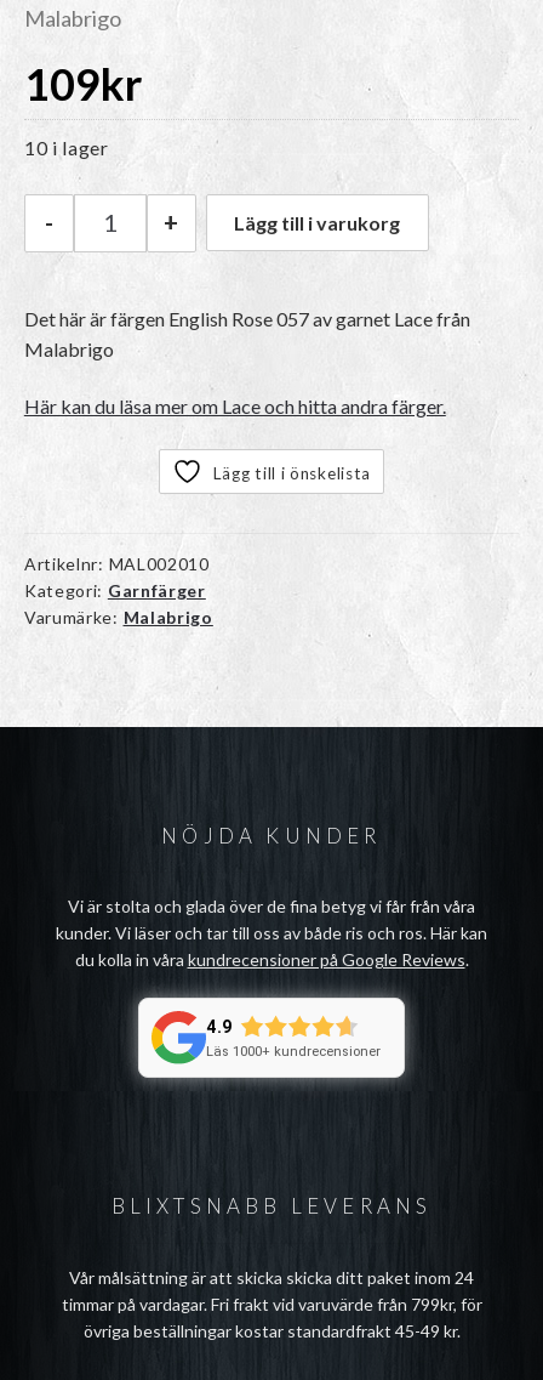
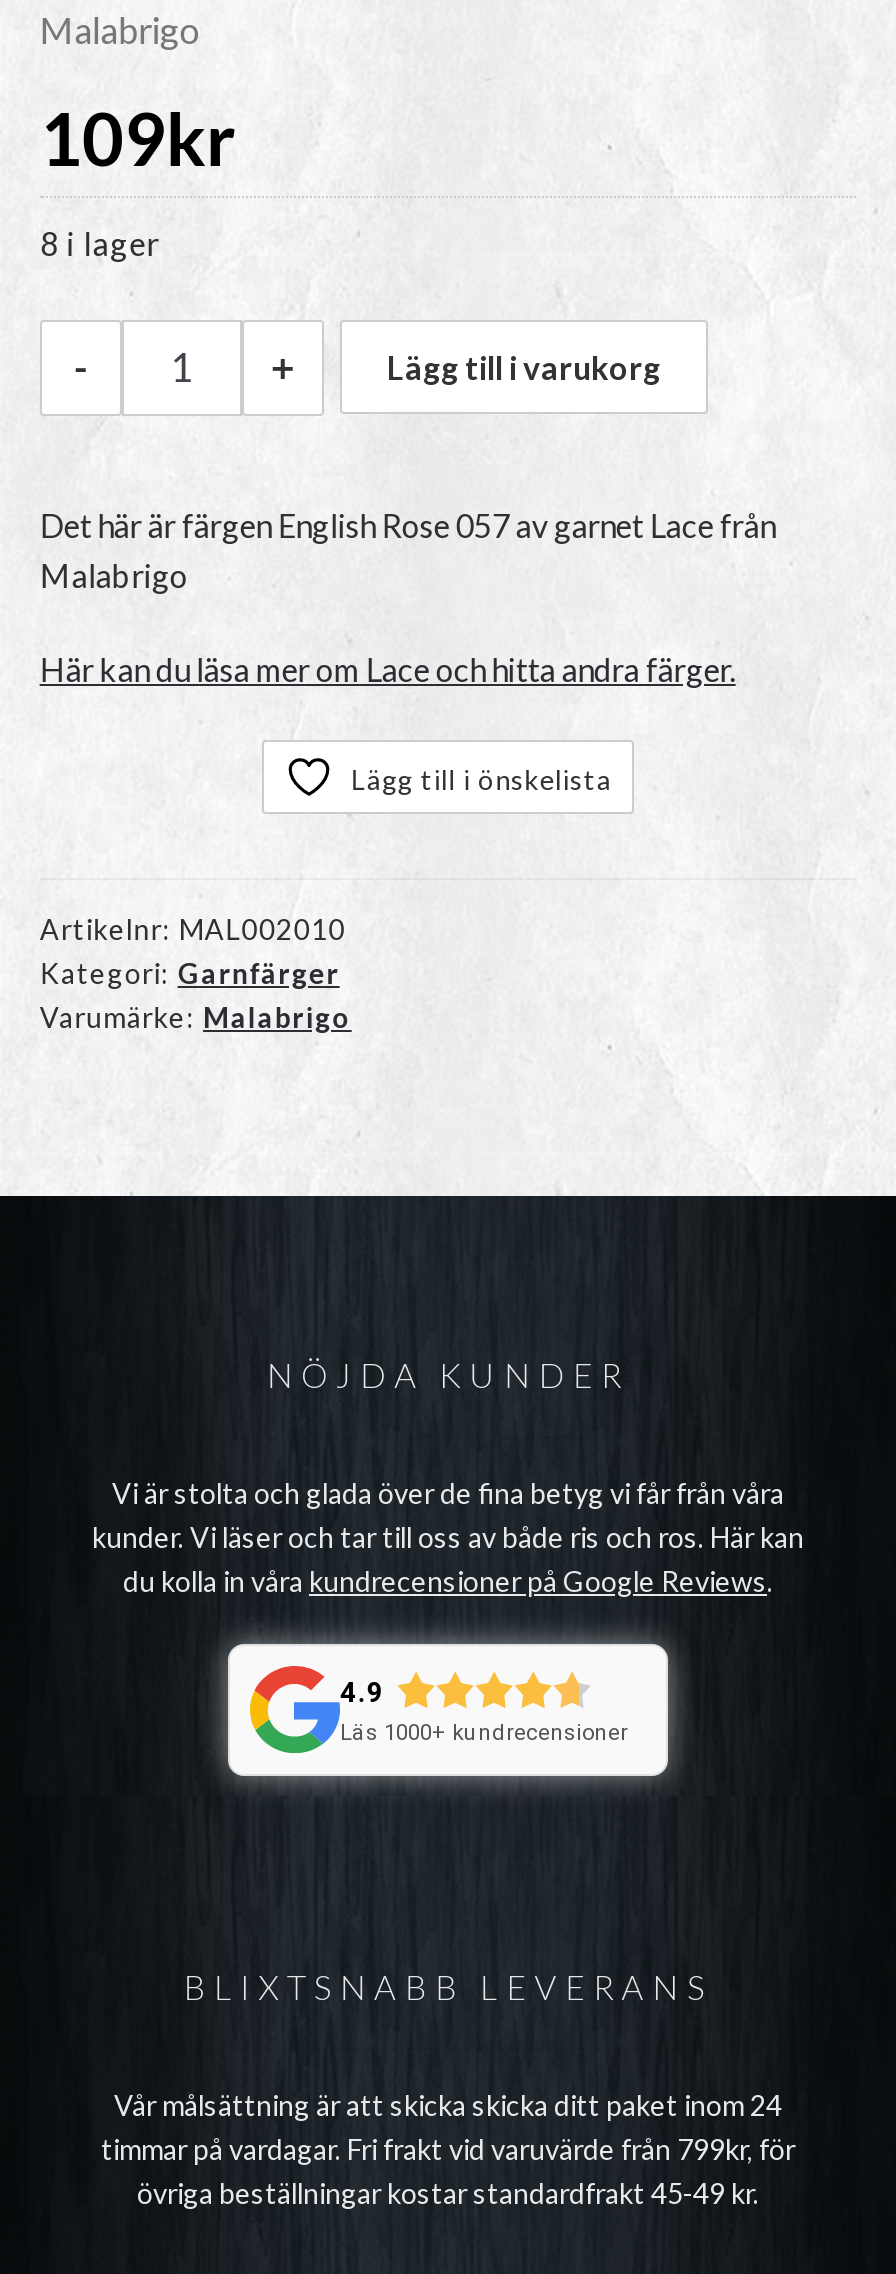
[24,136,109,159] 10 i lager -> [40,225,160,263] 8 i lager

